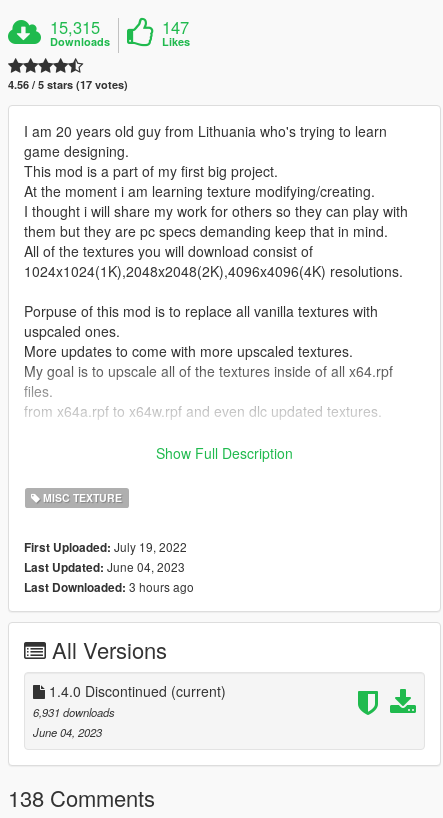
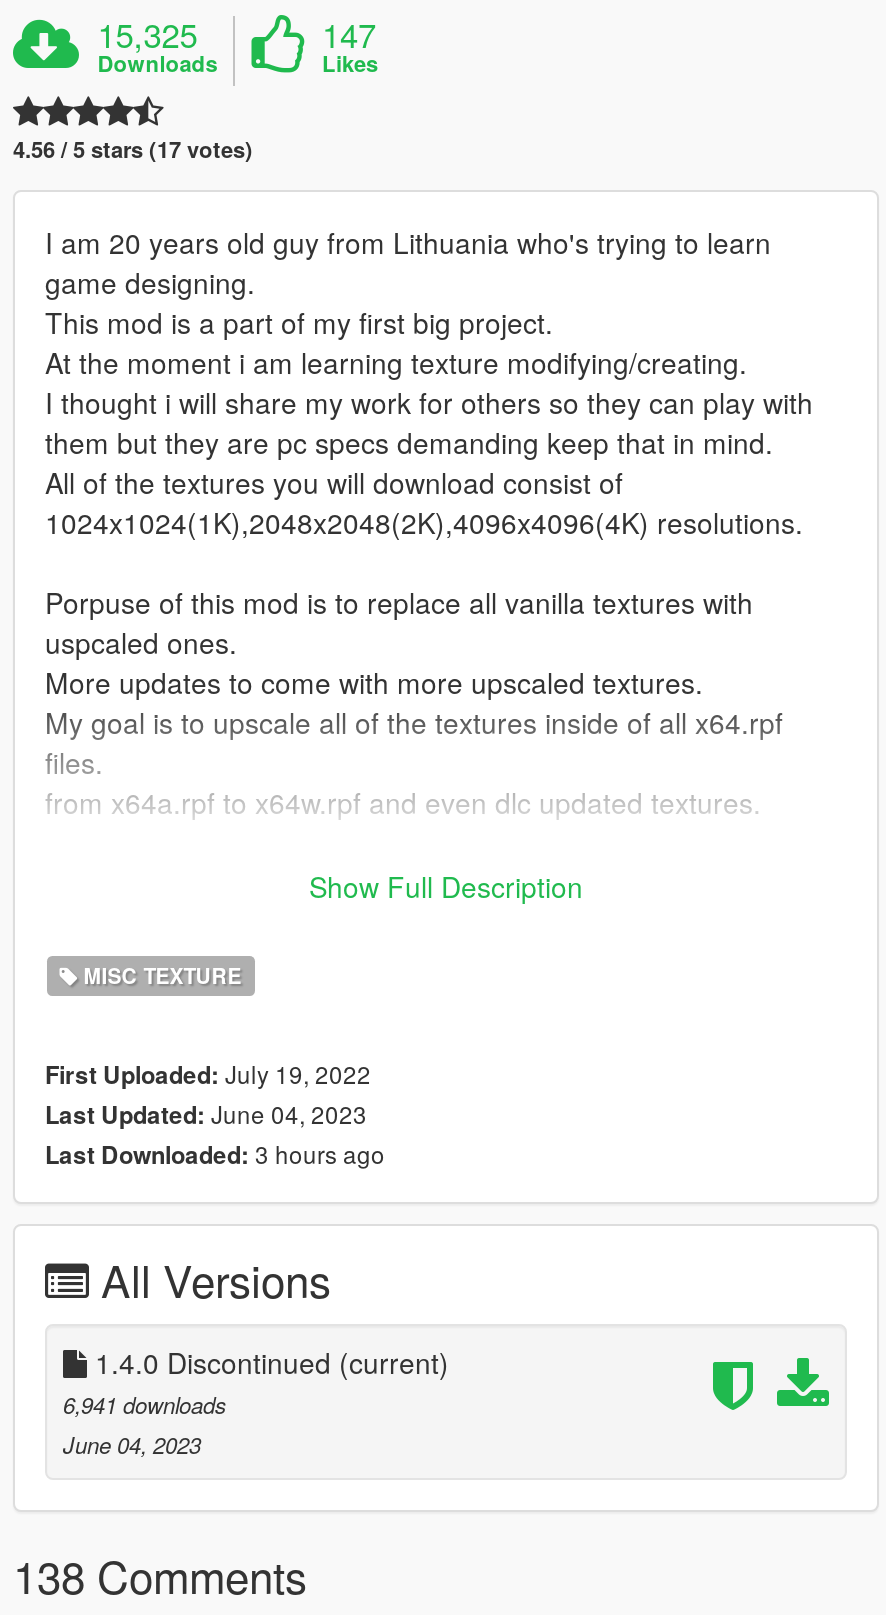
[50,15,100,39] 15,315 -> [97,9,197,57] 15,325
[33,704,115,720] 6,931 downloads -> [63,1387,227,1419] 6,941 downloads

